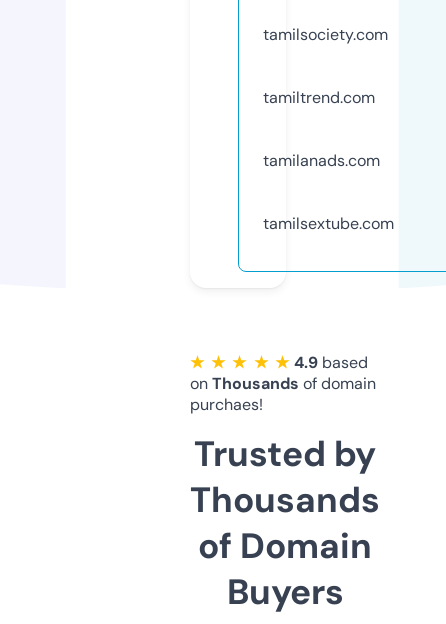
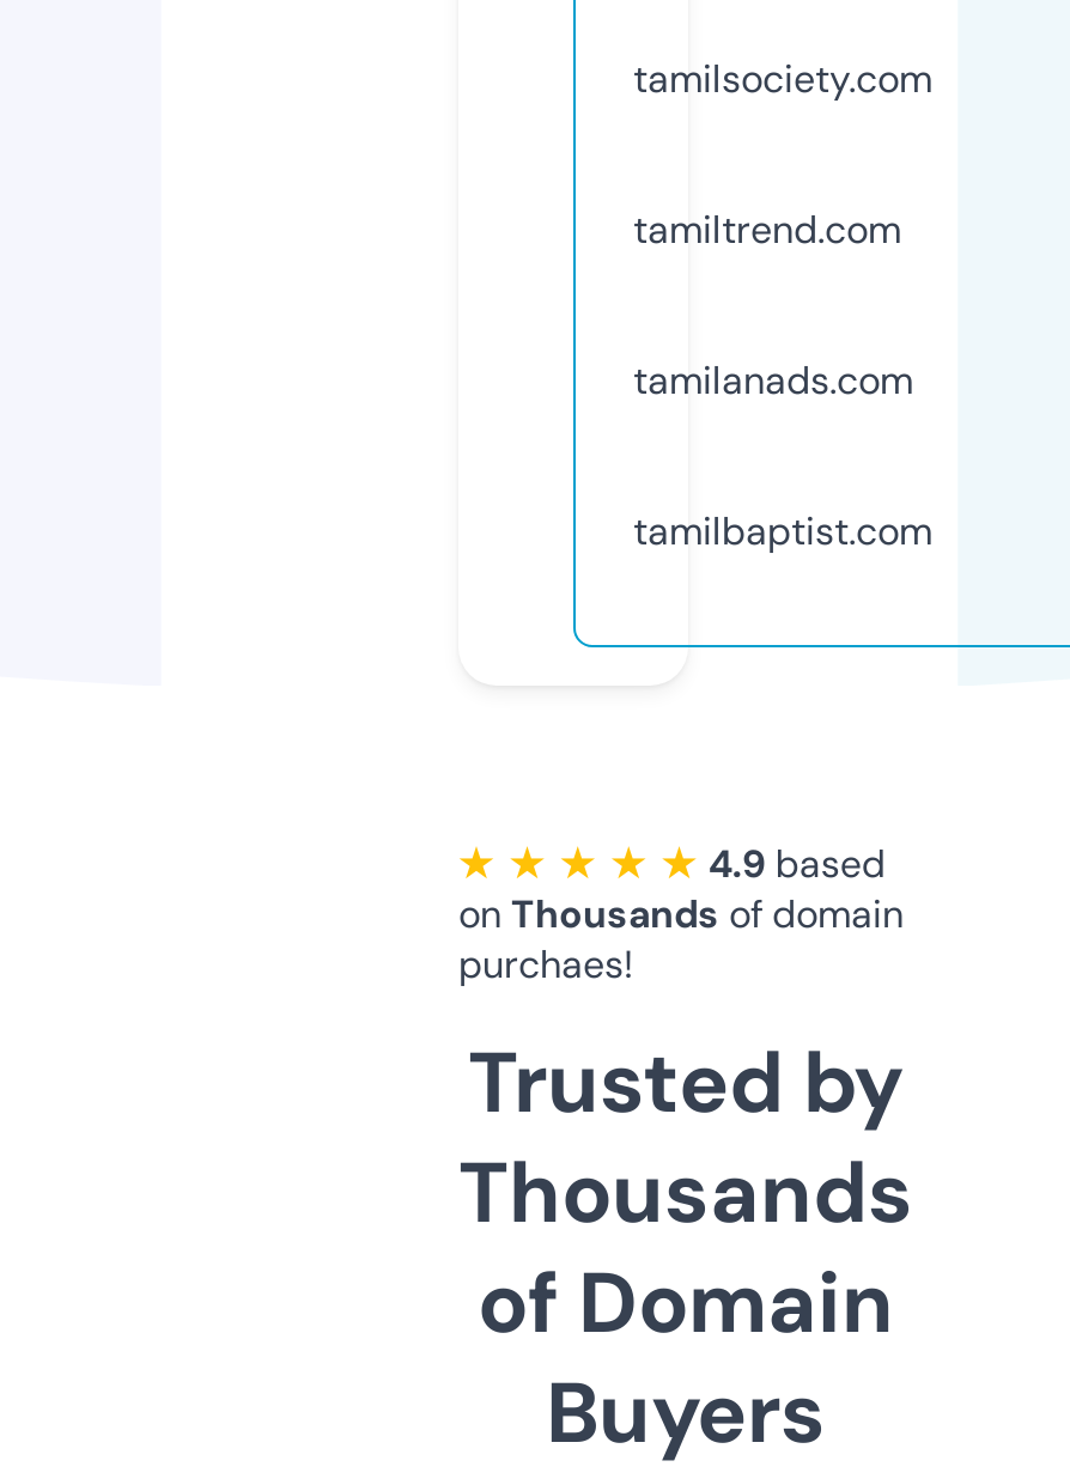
[263,213,394,234] tamilsextube.com -> [633,506,932,556] tamilbaptist.com

